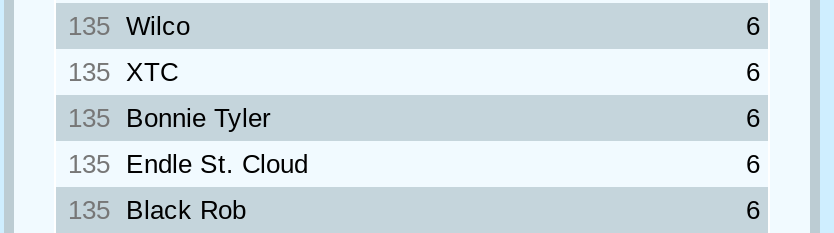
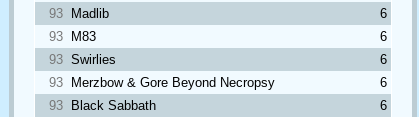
[68,11,190,41] 135 Wilco -> [49,6,109,21] 93 Madlib
[68,57,178,87] 135 XTC -> [49,29,96,44] 93 M83
[68,103,270,133] 135 Bonnie Tyler -> [49,52,116,67] 93 Swirlies
[68,149,308,179] 135 Endle St. Cloud -> [49,75,275,90] 93 Merzbow & Gore Beyond Necropsy
[68,195,246,225] 135 Black Rob -> [49,98,156,113] 93 Black Sabbath

